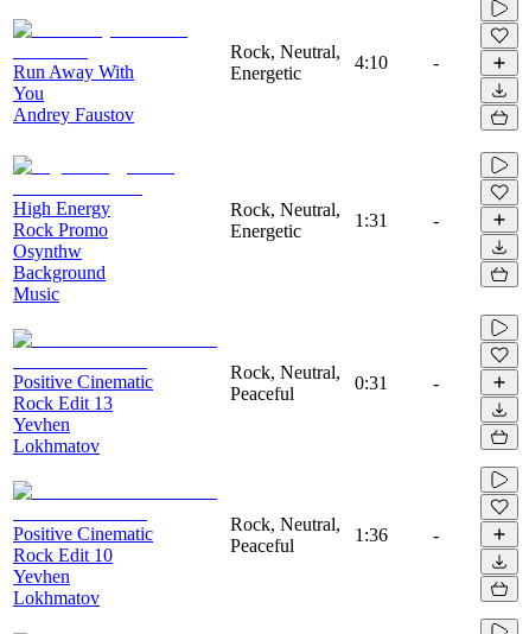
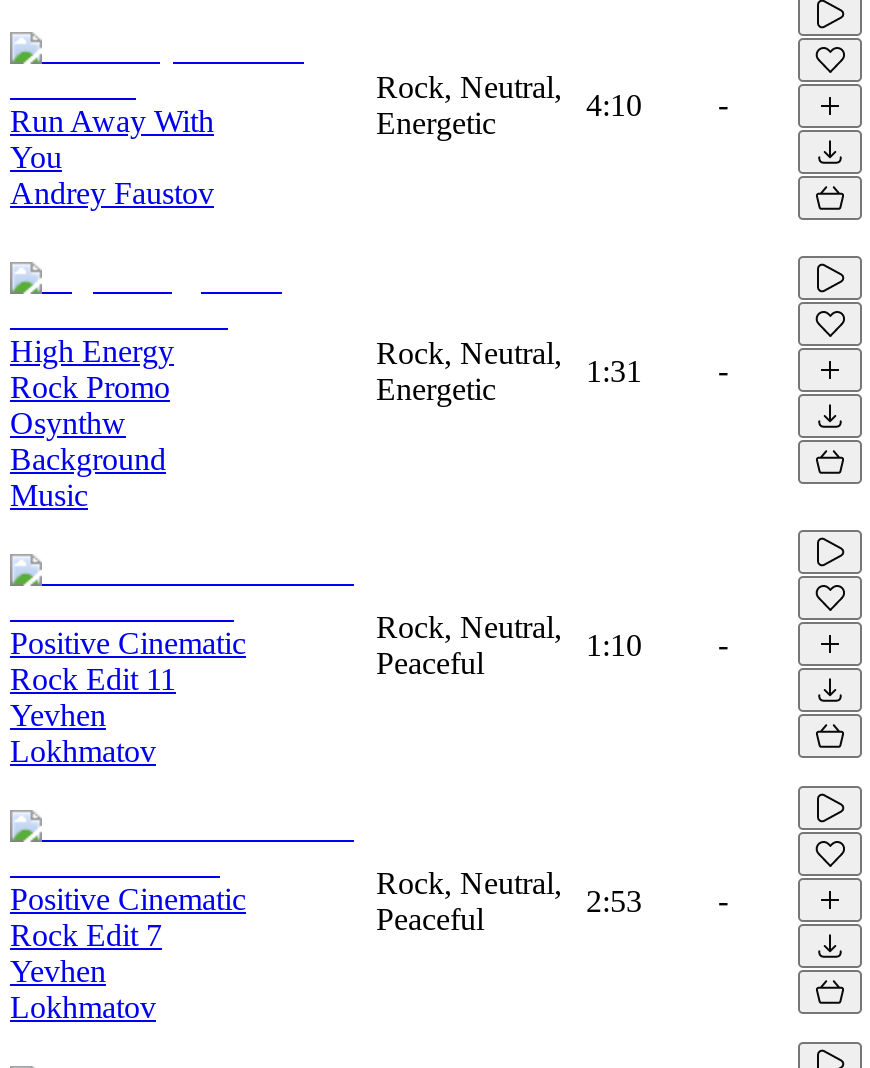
[355,372,388,393] 0:31 -> [586,627,642,661] 1:10
[13,393,113,413] Rock Edit 13 -> [10,661,176,695] Rock Edit 11
[355,524,388,544] 1:36 -> [586,883,642,917] 2:53
[13,544,113,565] Rock Edit 10 -> [10,917,162,951] Rock Edit 7

